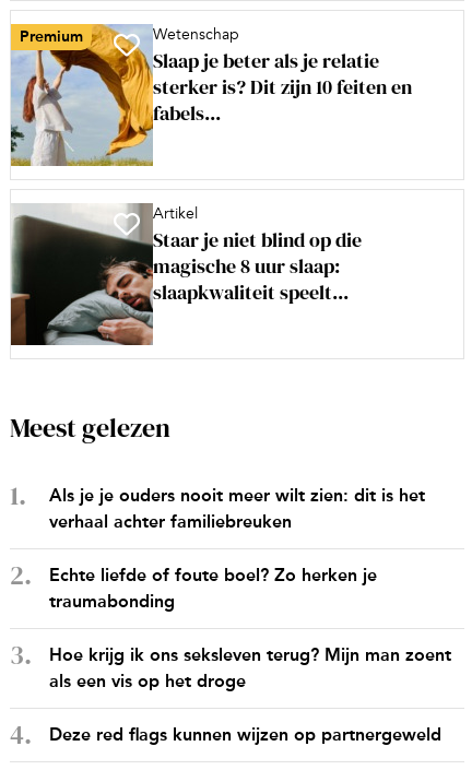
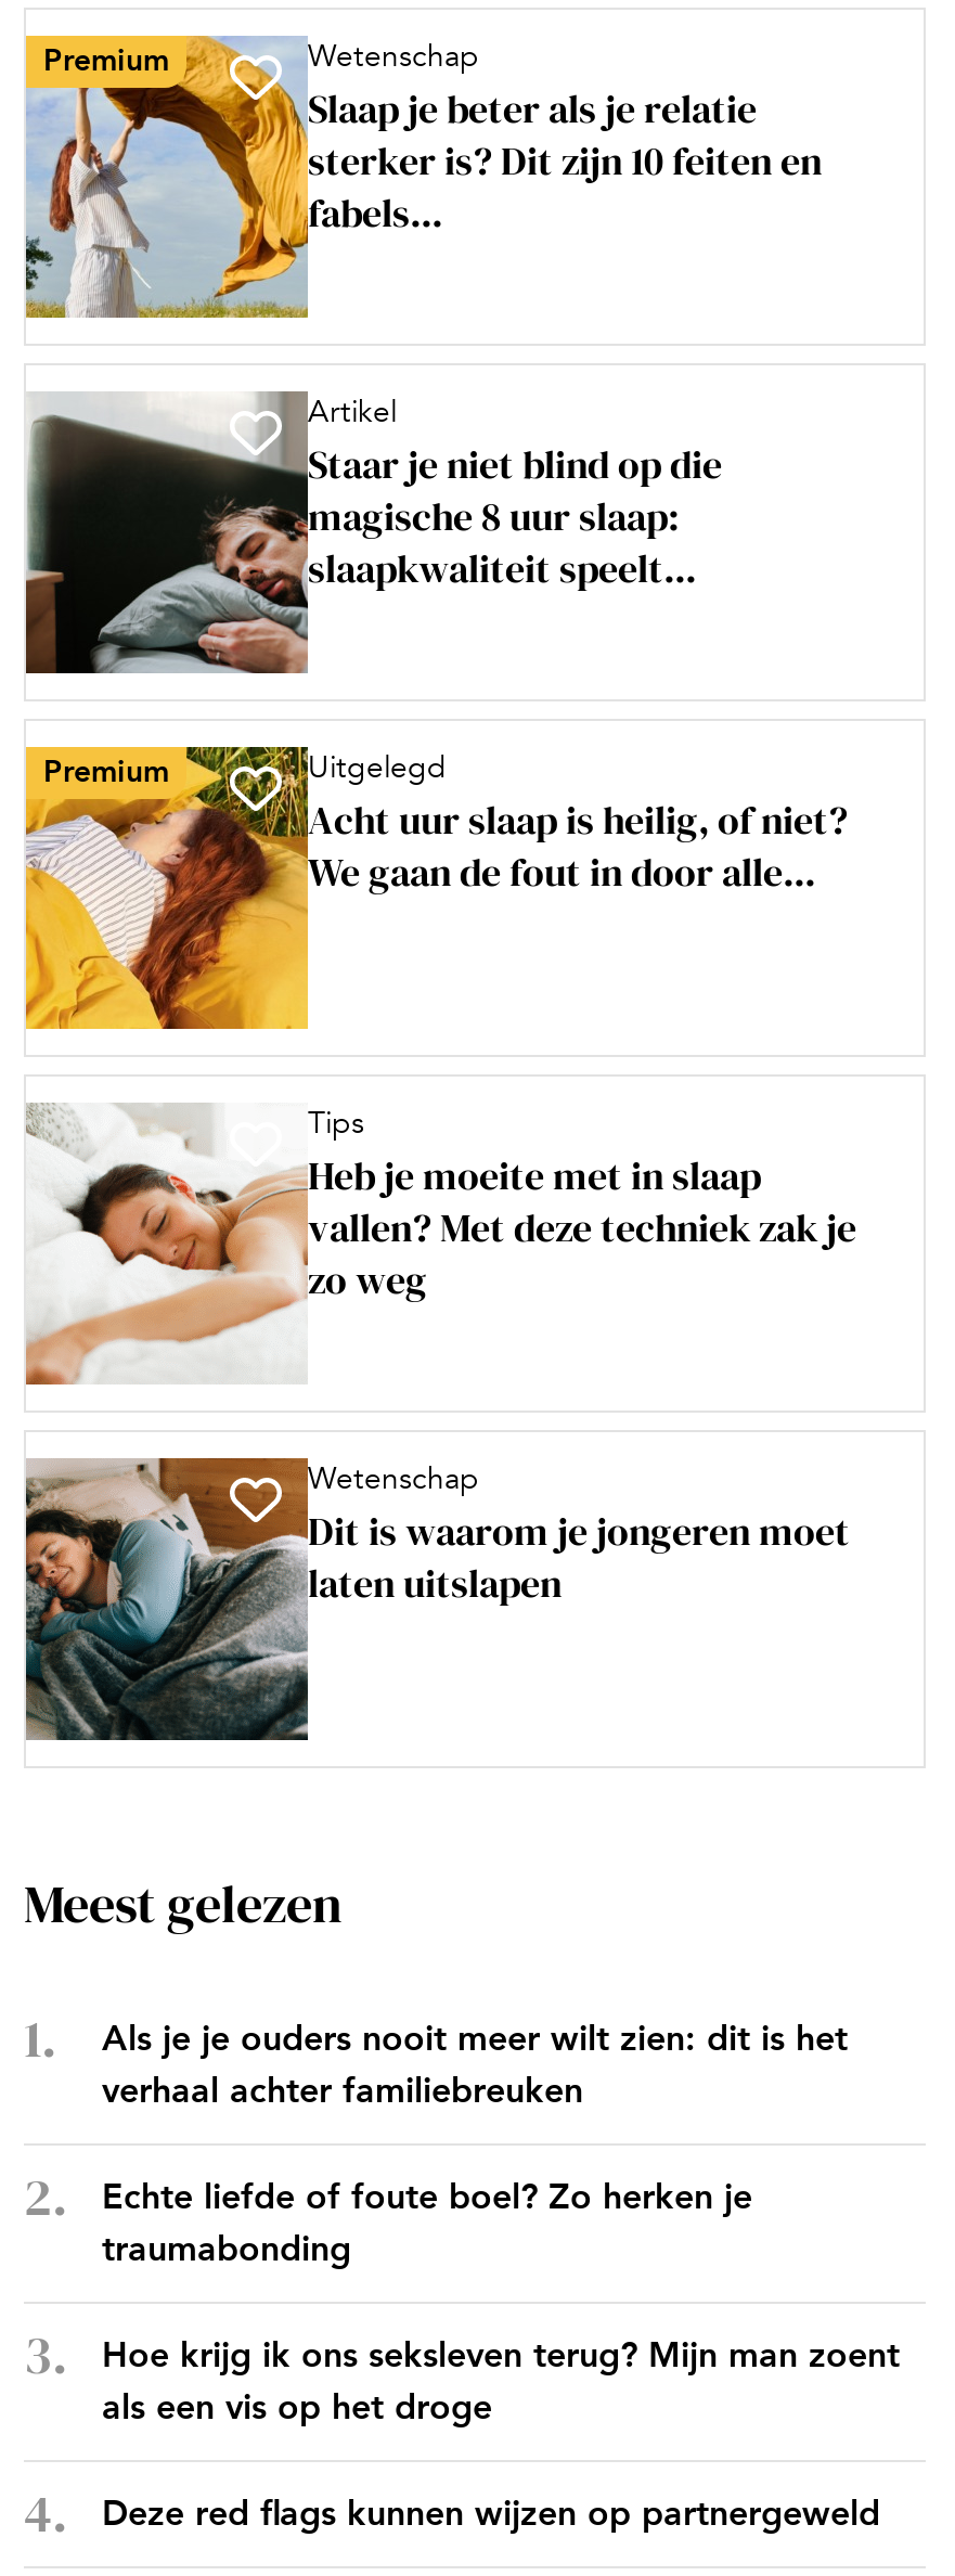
none -> [24,745,848,1031] [image] | Premium | Uitgelegd | Acht uur slaap is heilig, of niet? | We gaan de fout in door alle...
none -> [24,1103,856,1384] [image] | Tips | Heb je moeite met in slaap | vallen? Met deze techniek zak je | zo weg
none -> [24,1456,850,1742] [image] | Wetenschap | Dit is waarom je jongeren moet | laten uitslapen

